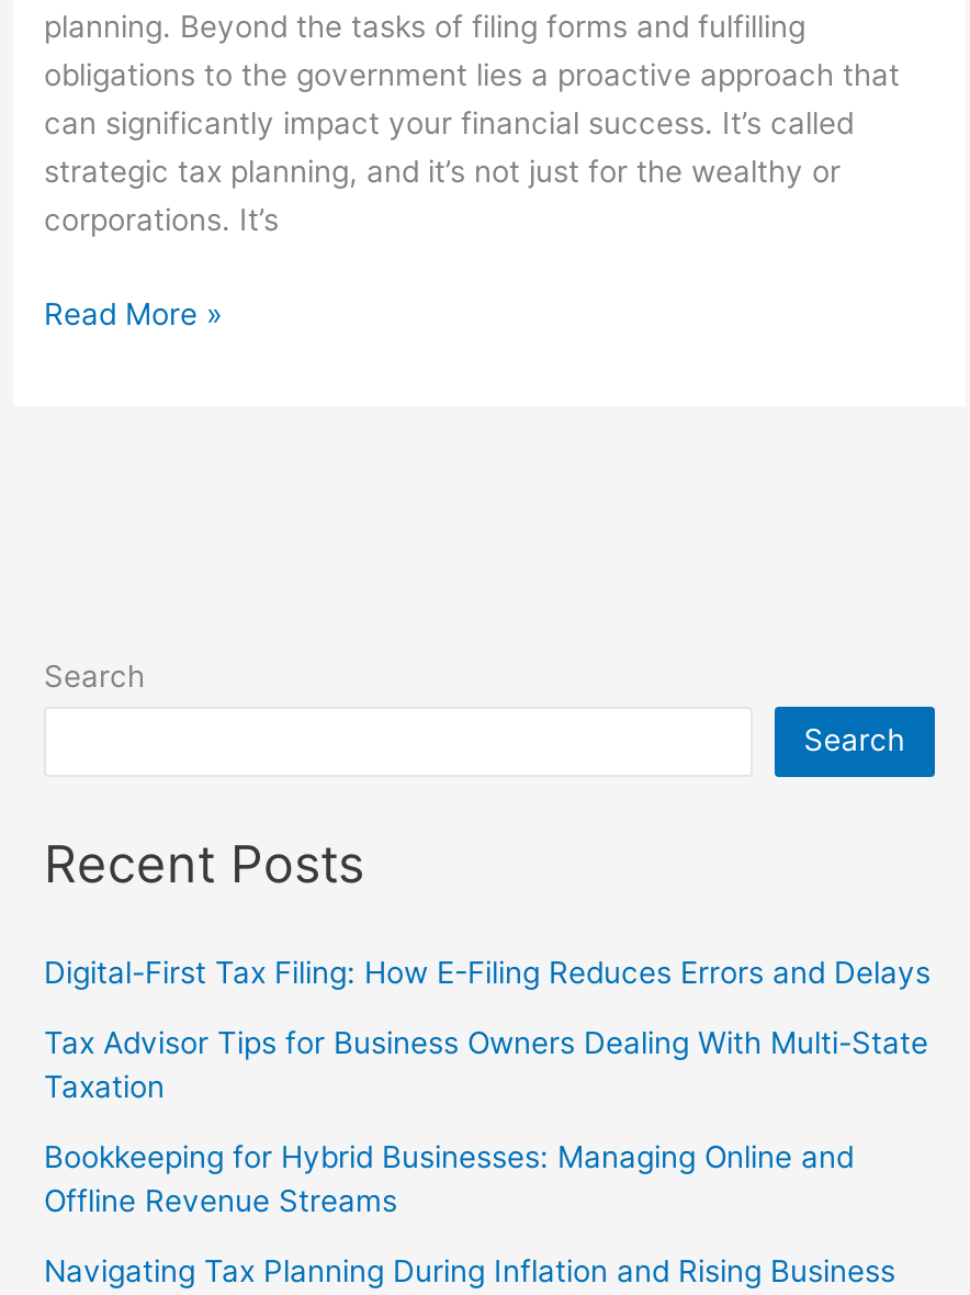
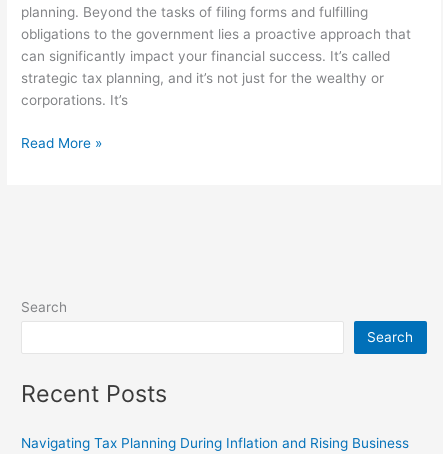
[44,955,930,1218] Digital-First Tax Filing: How E-Filing Reduces Errors and Delays | Tax Advisor Tips for Business Owners Dealing With Multi-State | Taxation | Bookkeeping for Hybrid Businesses: Managing Online and | Offline Revenue Streams -> none

